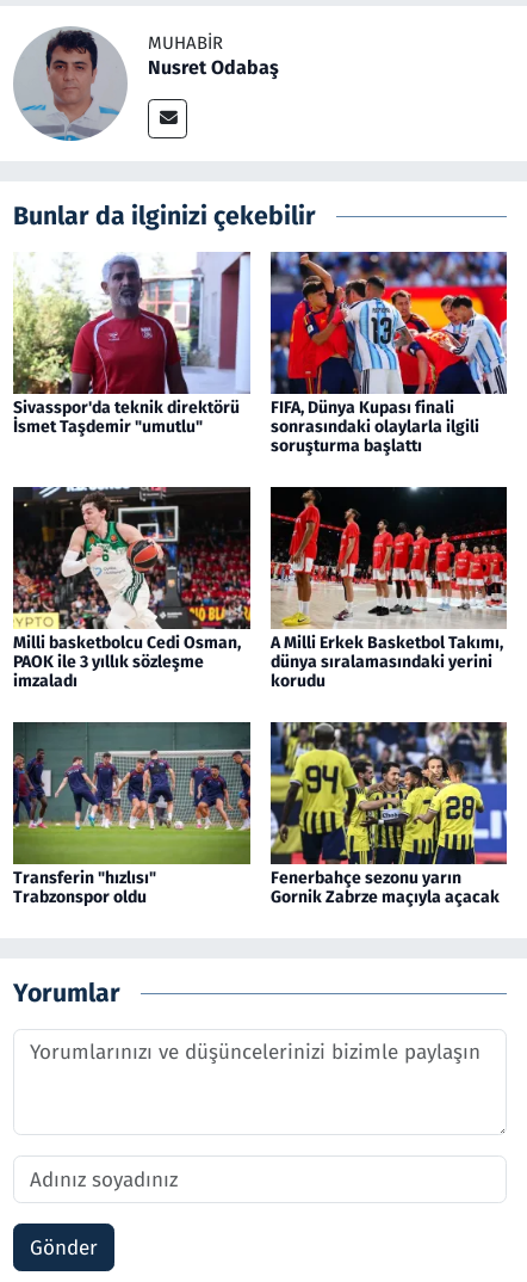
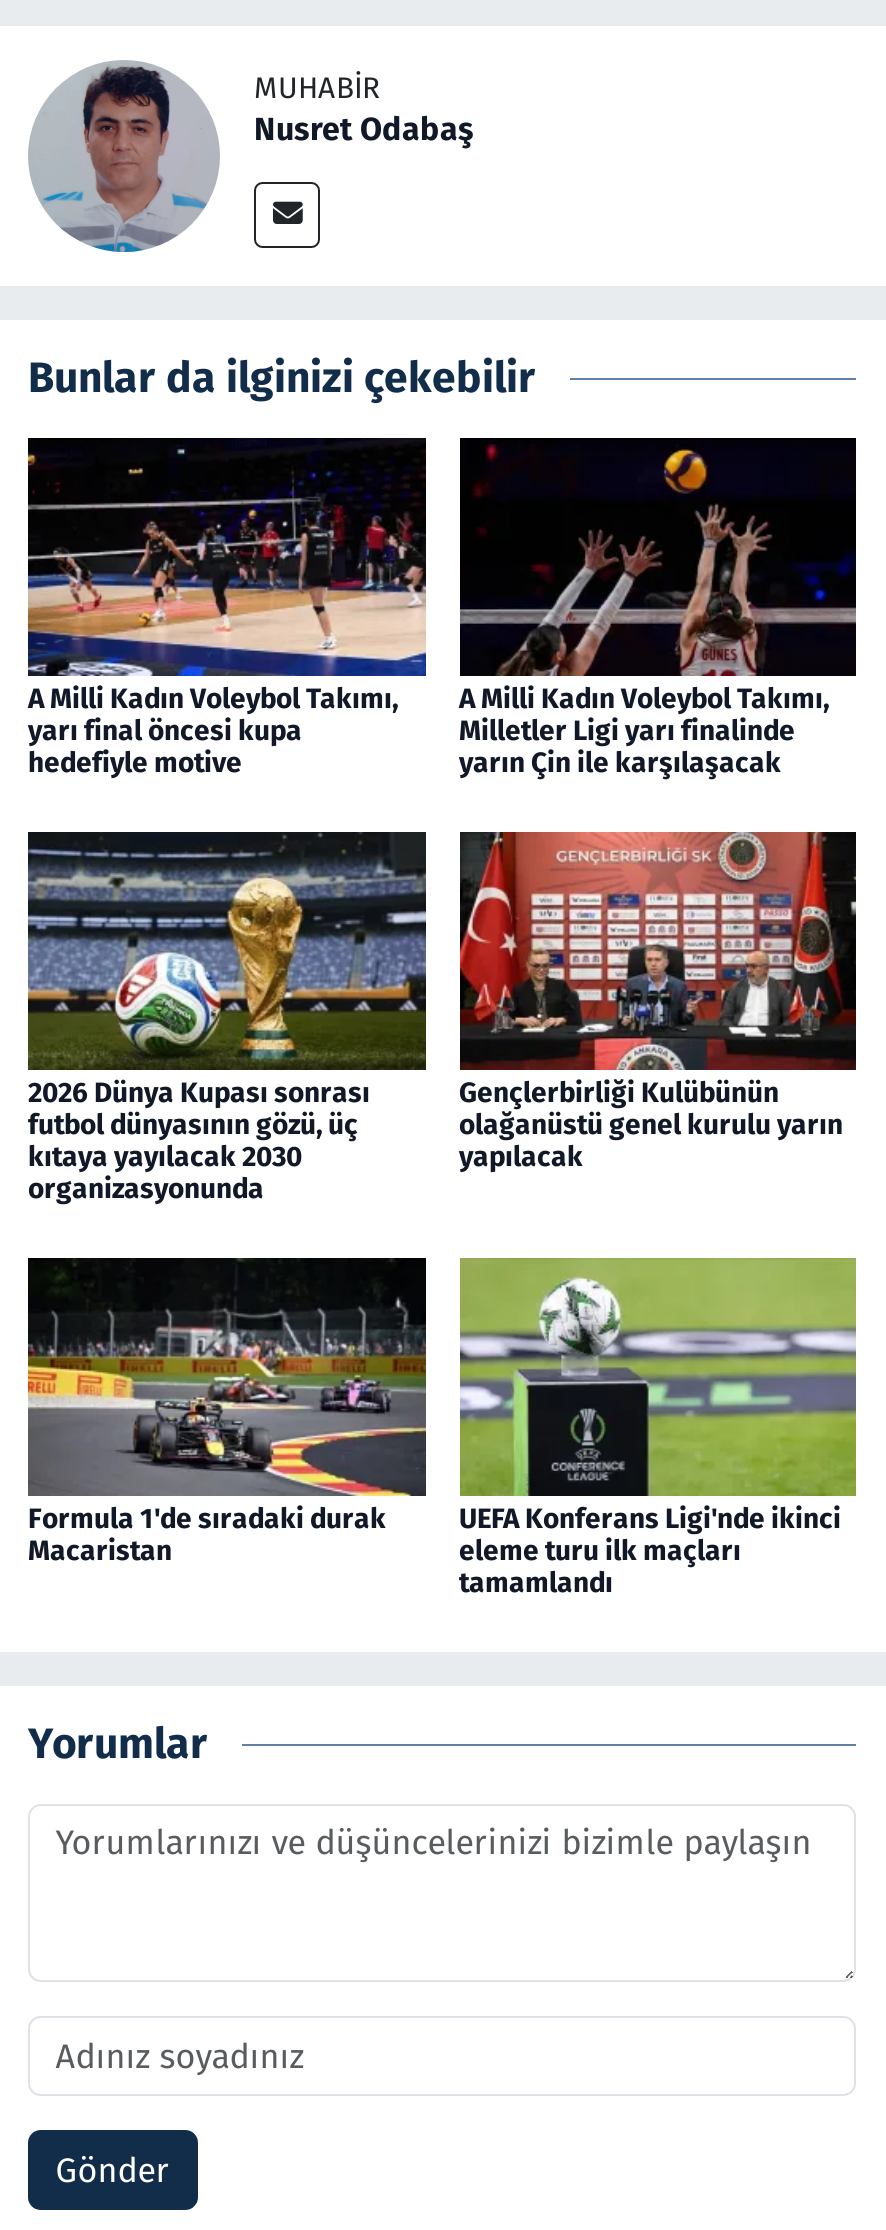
[12,252,250,437] [image] | Sivasspor'da teknik direktörü | İsmet Taşdemir "umutlu" -> [26,436,428,781] [image] | A Milli Kadın Voleybol Takımı, | yarı final öncesi kupa | hedefiyle motive
[269,251,508,457] [image] | FIFA, Dünya Kupası finali | sonrasındaki olaylarla ilgili | soruşturma başlattı -> [458,436,858,781] [image] | A Milli Kadın Voleybol Takımı, | Milletler Ligi yarı finalinde | yarın Çin ile karşılaşacak
[12,486,252,691] [image] | Milli basketbolcu Cedi Osman, | PAOK ile 3 yıllık sözleşme | imzaladı -> [26,830,428,1207] [image] | 2026 Dünya Kupası sonrası | futbol dünyasının gözü, üç | kıtaya yayılacak 2030 | organizasyonunda
[270,486,508,691] [image] | A Milli Erkek Basketbol Takımı, | dünya sıralamasındaki yerini | korudu -> [458,830,858,1175] [image] | Gençlerbirliği Kulübünün | olağanüstü genel kurulu yarın | yapılacak
[12,721,252,907] [image] | Transferin "hızlısı" | Trabzonspor oldu -> [26,1256,426,1568] [image] | Formula 1'de sıradaki durak | Macaristan
[269,721,508,907] [image] | Fenerbahçe sezonu yarın | Gornik Zabrze maçıyla açacak -> [458,1256,858,1600] [image] | UEFA Konferans Ligi'nde ikinci | eleme turu ilk maçları | tamamlandı

